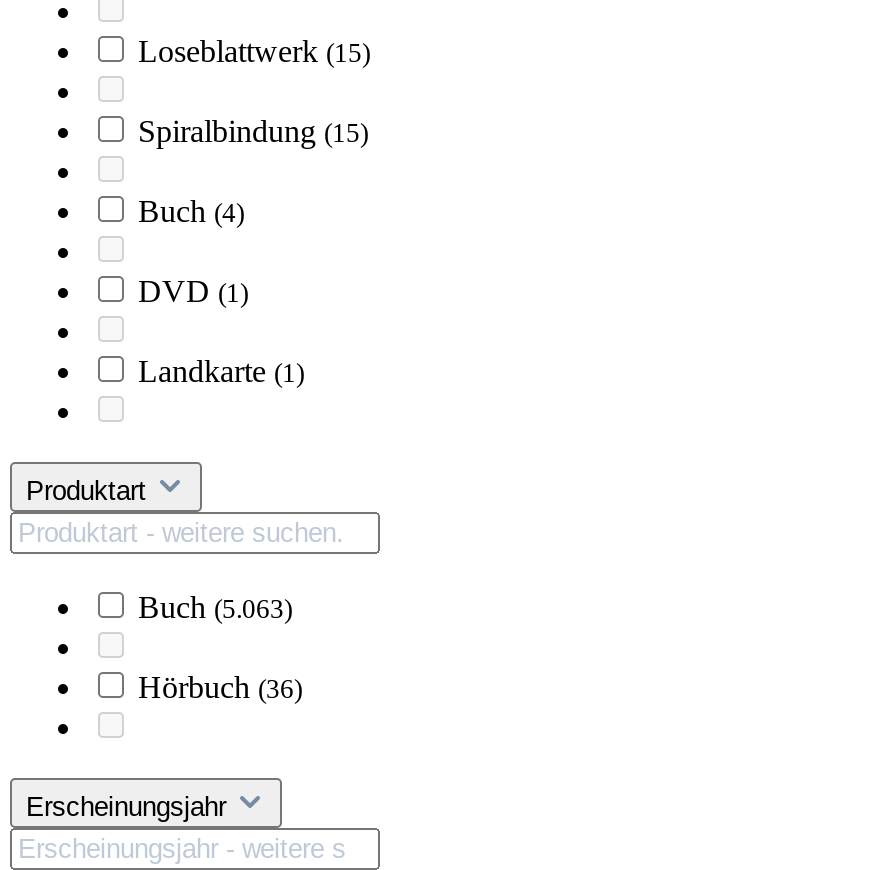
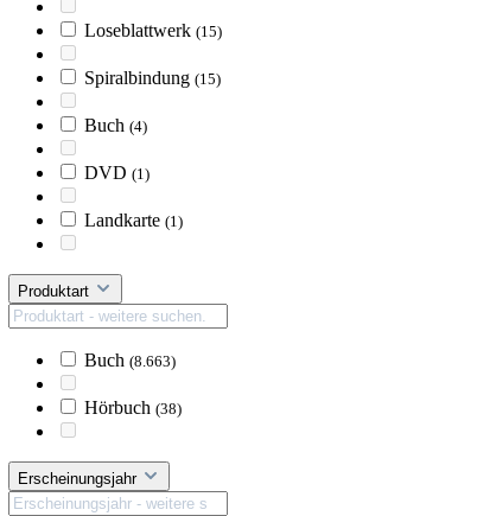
[138,590,292,624] Buch (5.063) -> [84,350,176,370] Buch (8.663)
[138,670,302,704] Hörbuch (36) -> [84,397,182,418] Hörbuch (38)

